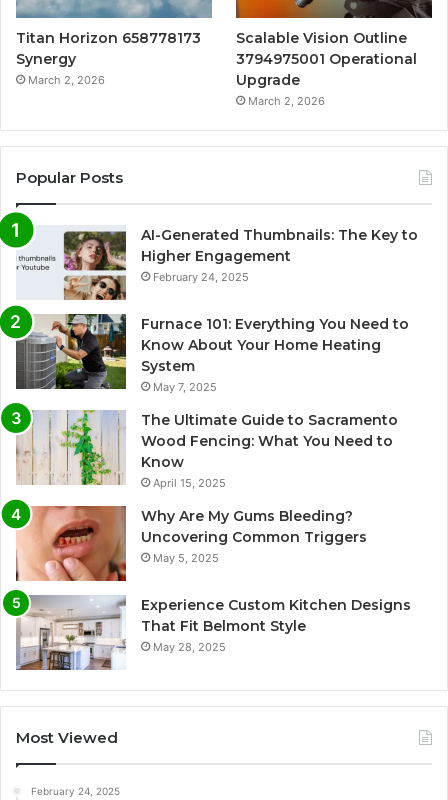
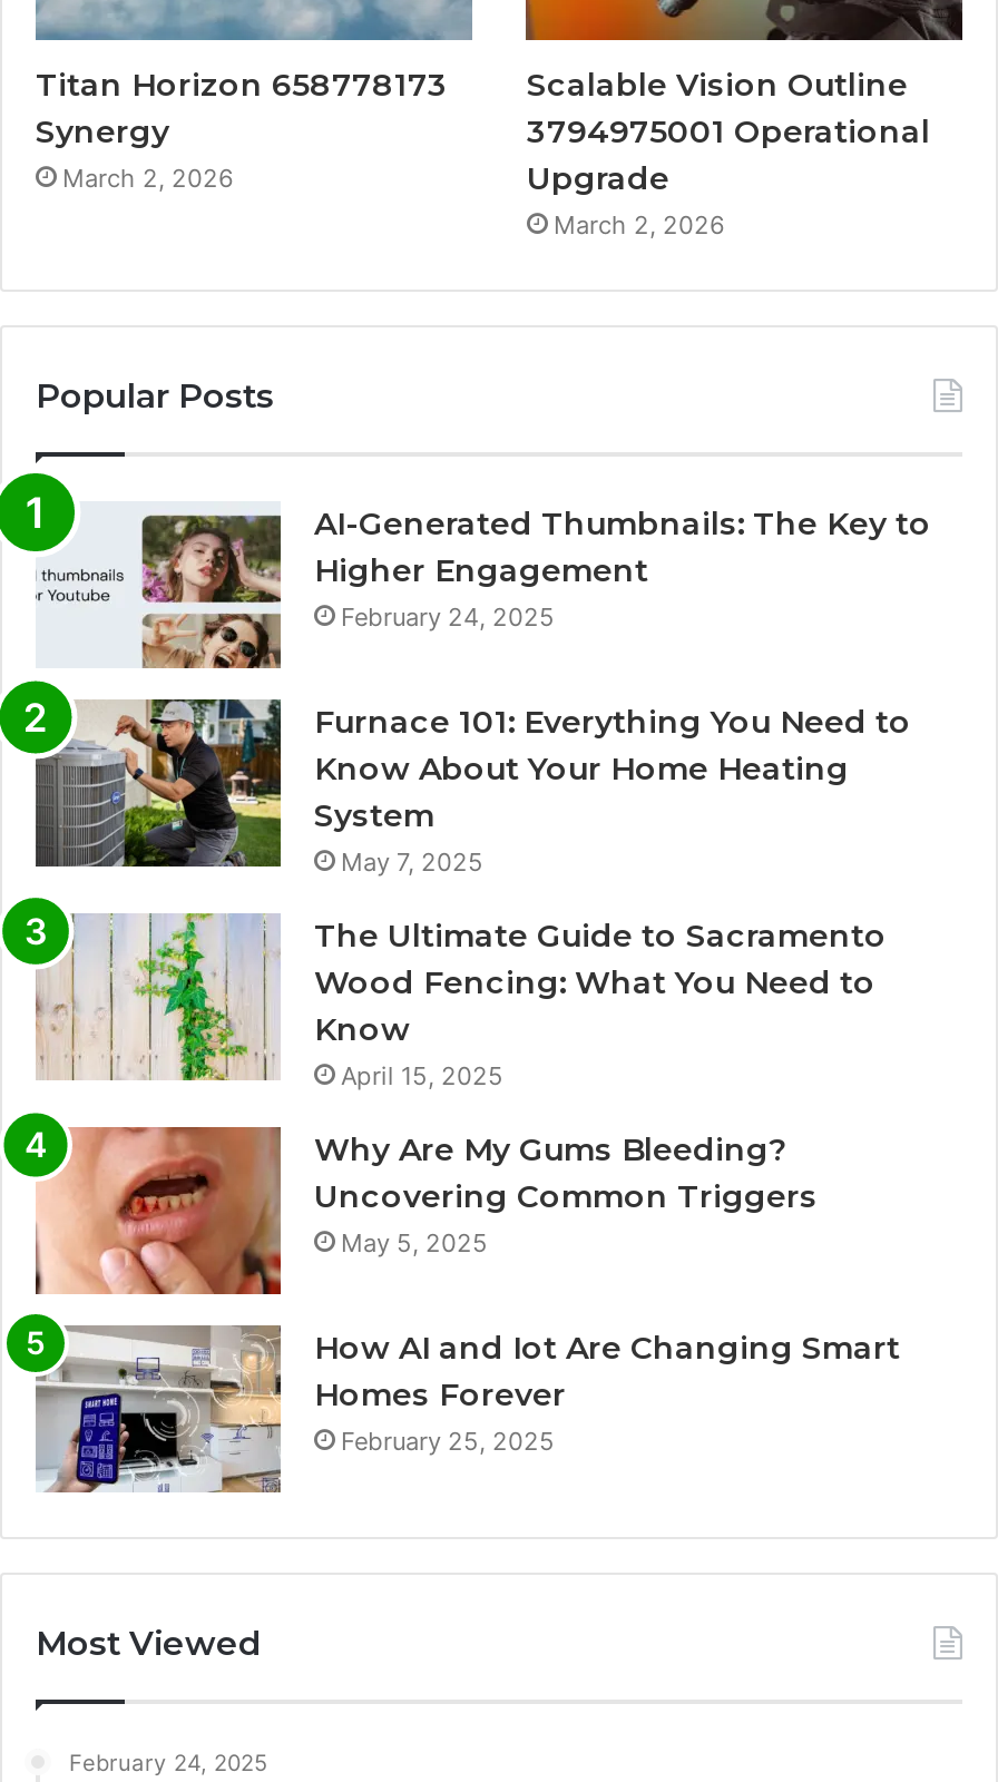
[16,596,411,671] [image] | Experience Custom Kitchen Designs | That Fit Belmont Style | May 28, 2025 -> [38,1325,900,1495] [image] | How AI and Iot Are Changing Smart | Homes Forever | February 25, 2025

